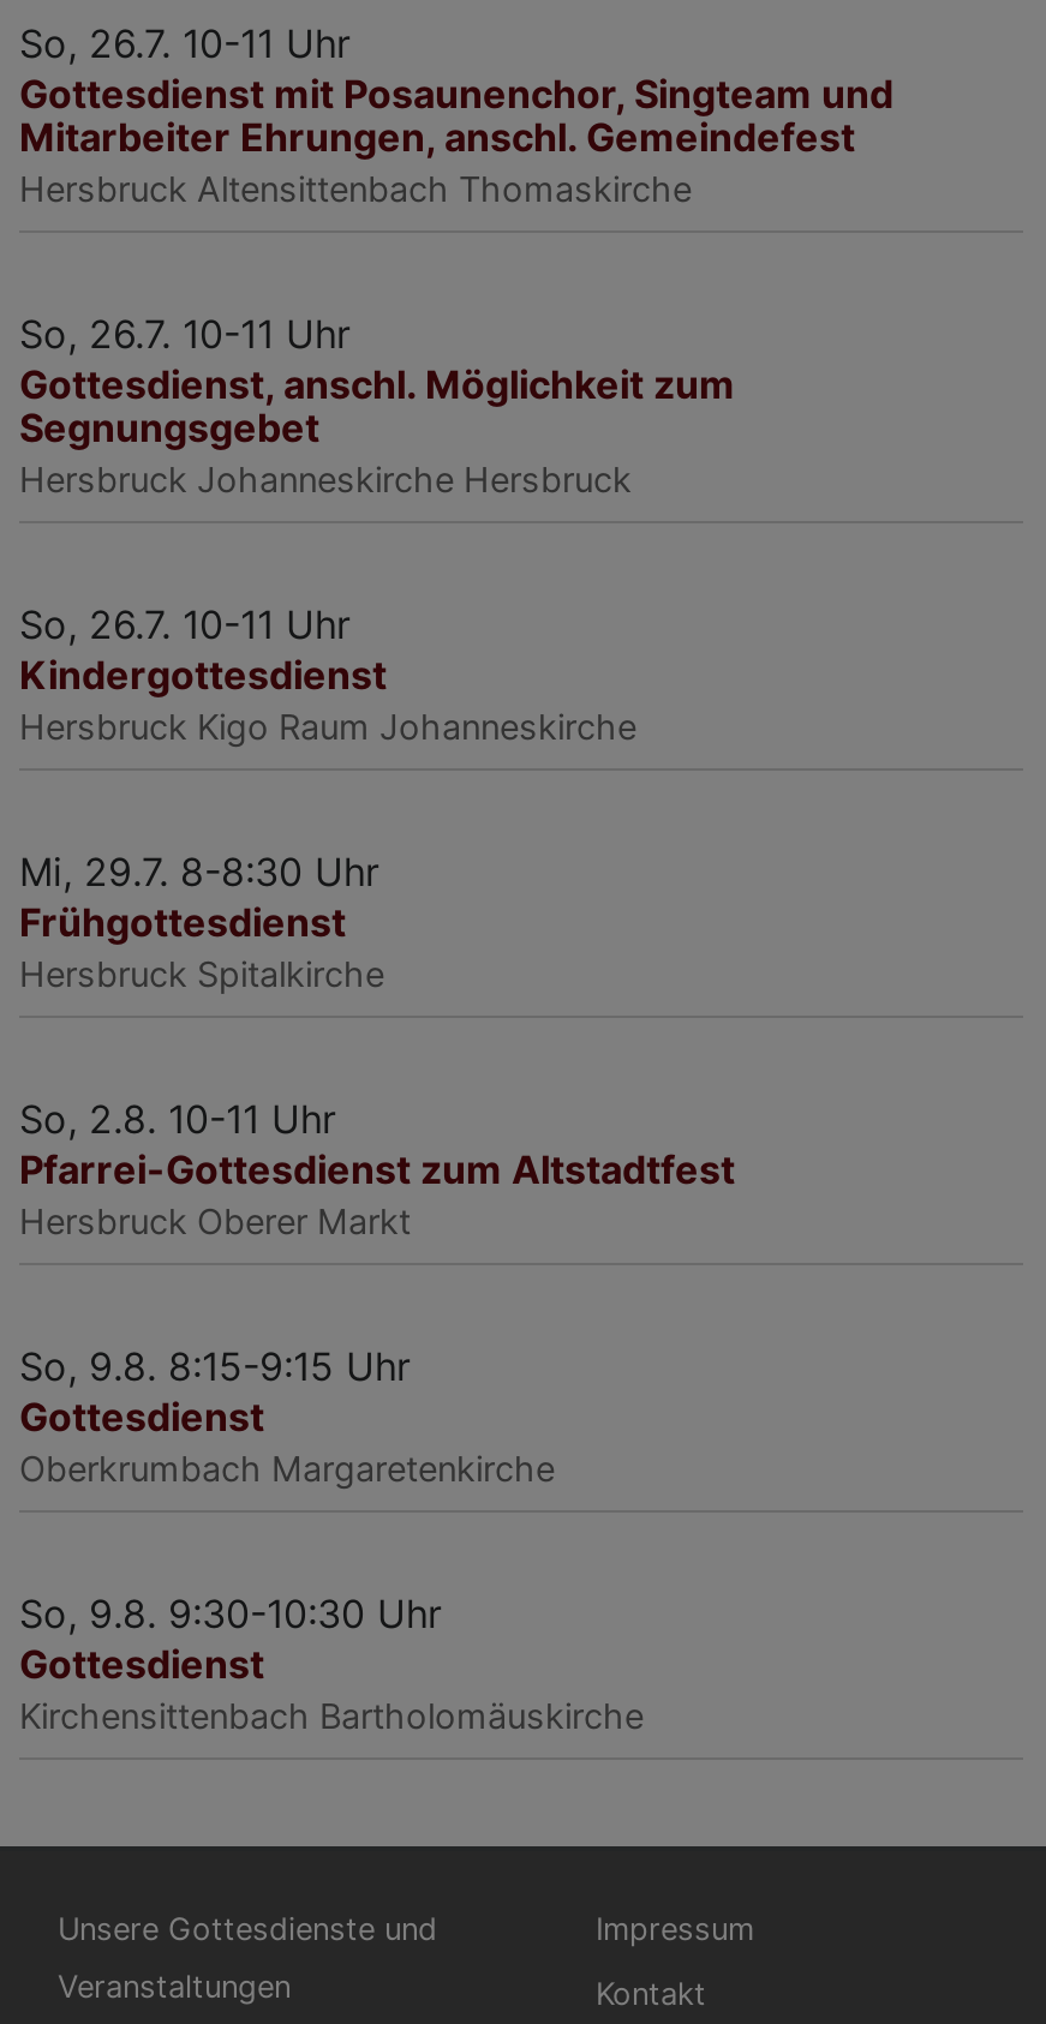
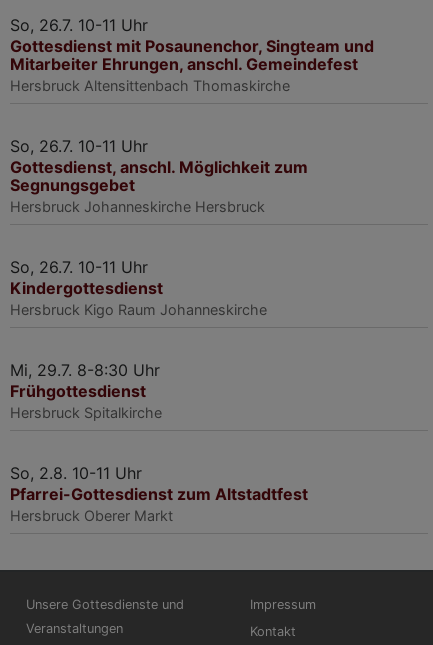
[19,1341,644,1735] So, 9.8. 8:15-9:15 Uhr | Gottesdienst | Oberkrumbach Margaretenkirche | So, 9.8. 9:30-10:30 Uhr | Gottesdienst | Kirchensittenbach Bartholomäuskirche -> none

